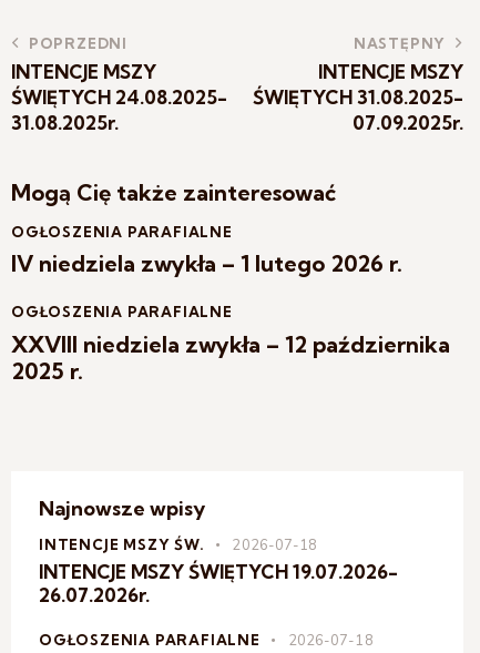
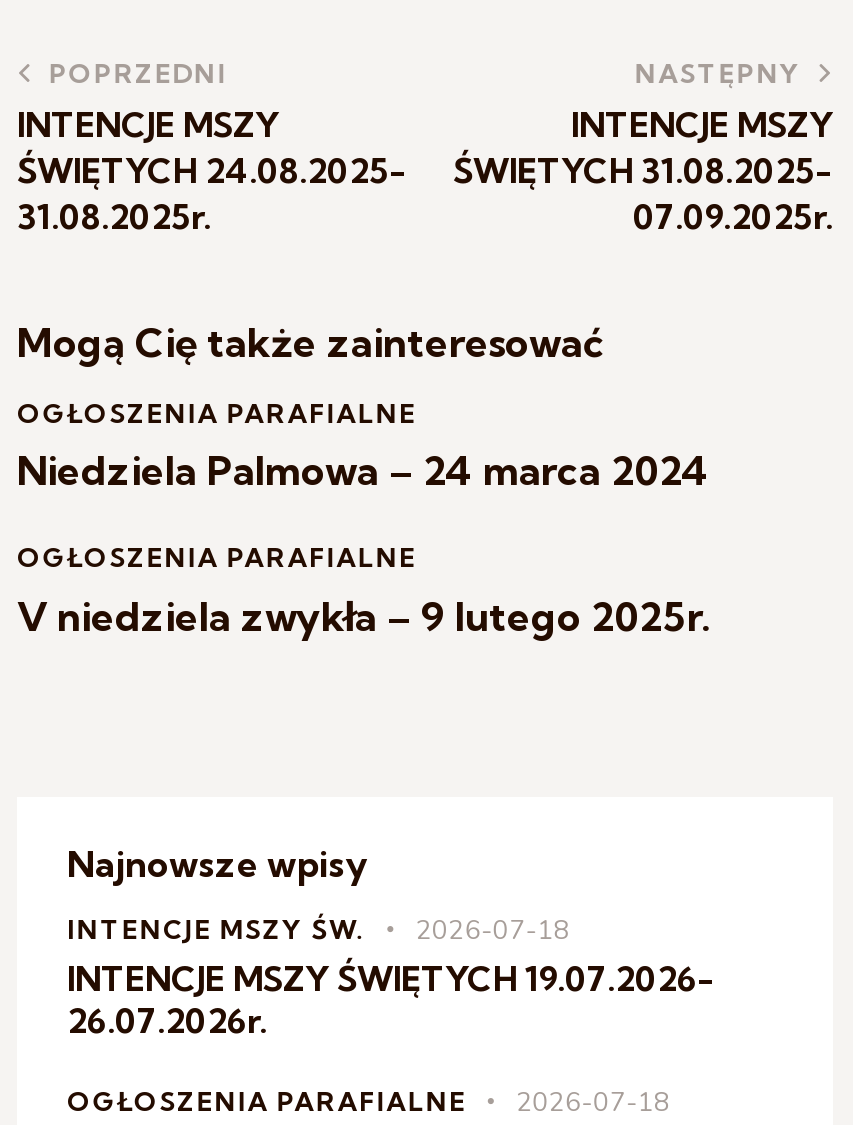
[11,250,402,278] IV niedziela zwykła – 1 lutego 2026 r. -> [17,446,709,496] Niedziela Palmowa – 24 marca 2024
[11,330,450,385] XXVIII niedziela zwykła – 12 października | 2025 r. -> [17,591,711,641] V niedziela zwykła – 9 lutego 2025r.

